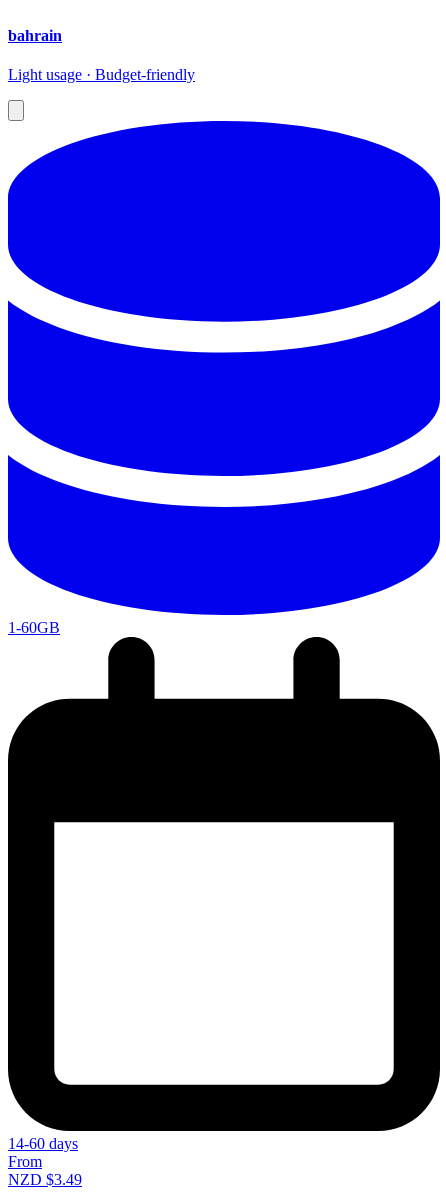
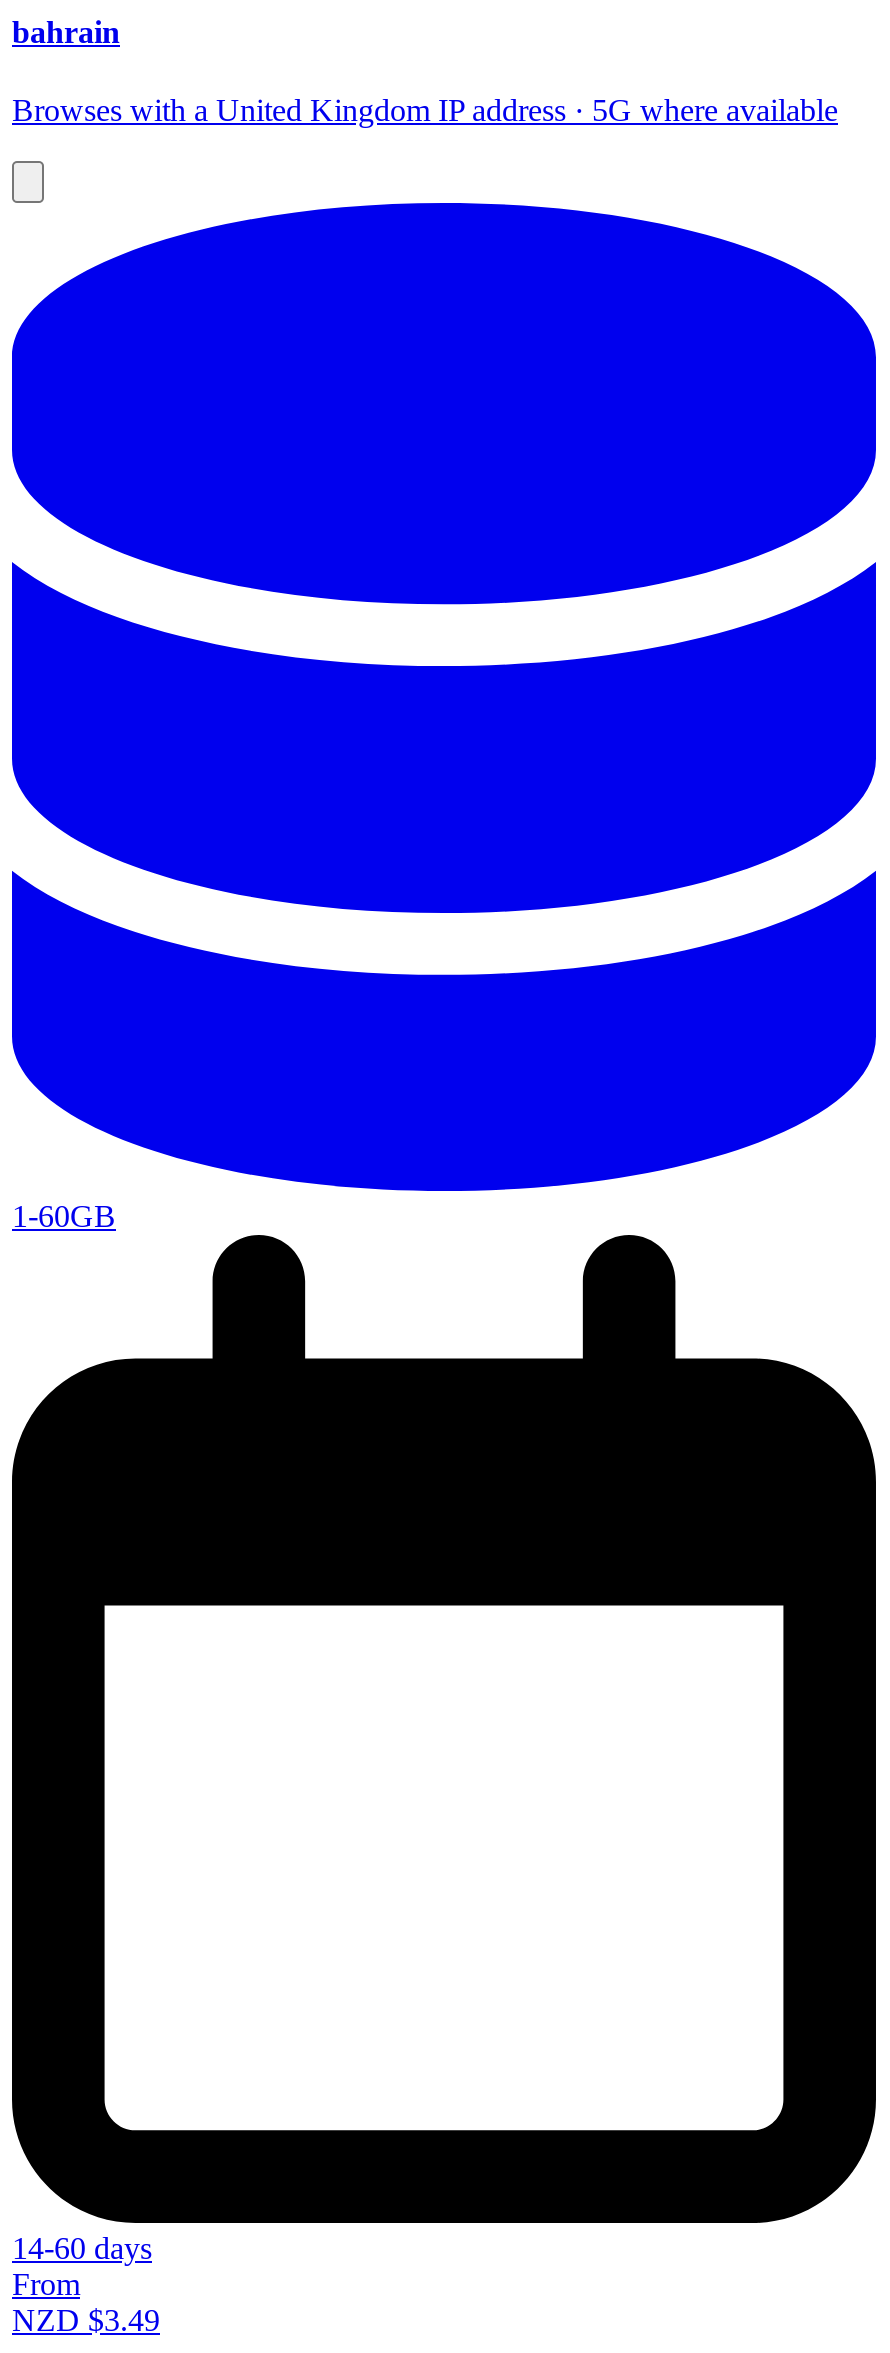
[8,66,195,83] Light usage · Budget-friendly -> [12,94,838,128] Browses with a United Kingdom IP address · 5G where available

